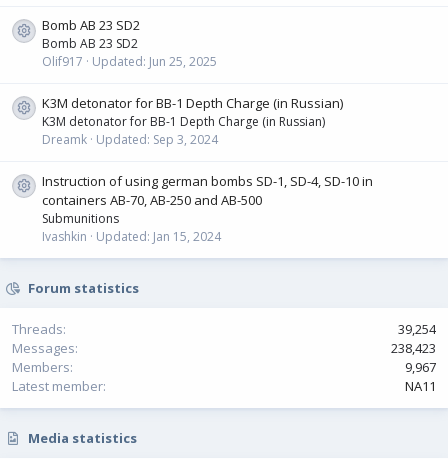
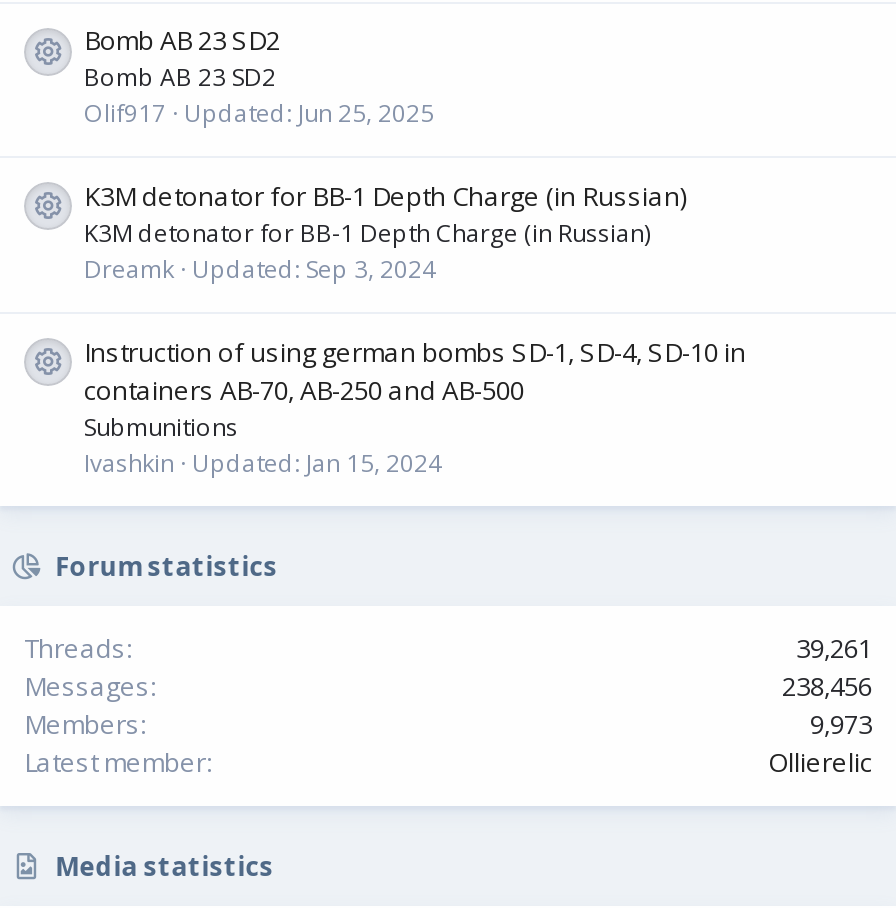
[398,320,436,338] 39,254 -> [796,629,872,665] 39,261
[391,339,436,357] 238,423 -> [782,667,872,703] 238,456
[405,358,436,376] 9,967 -> [810,705,872,741] 9,973
[405,377,436,395] NA11 -> [768,743,872,779] Ollierelic

